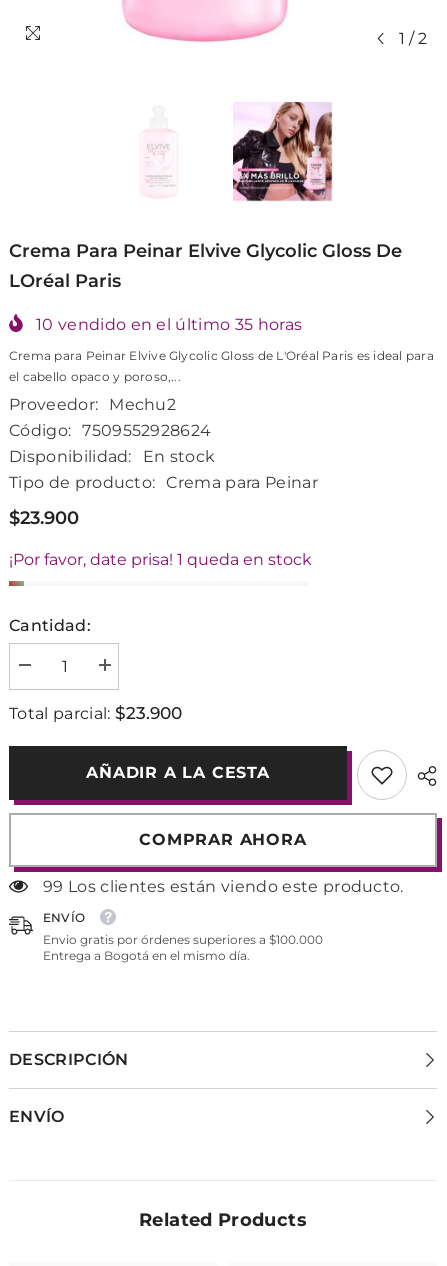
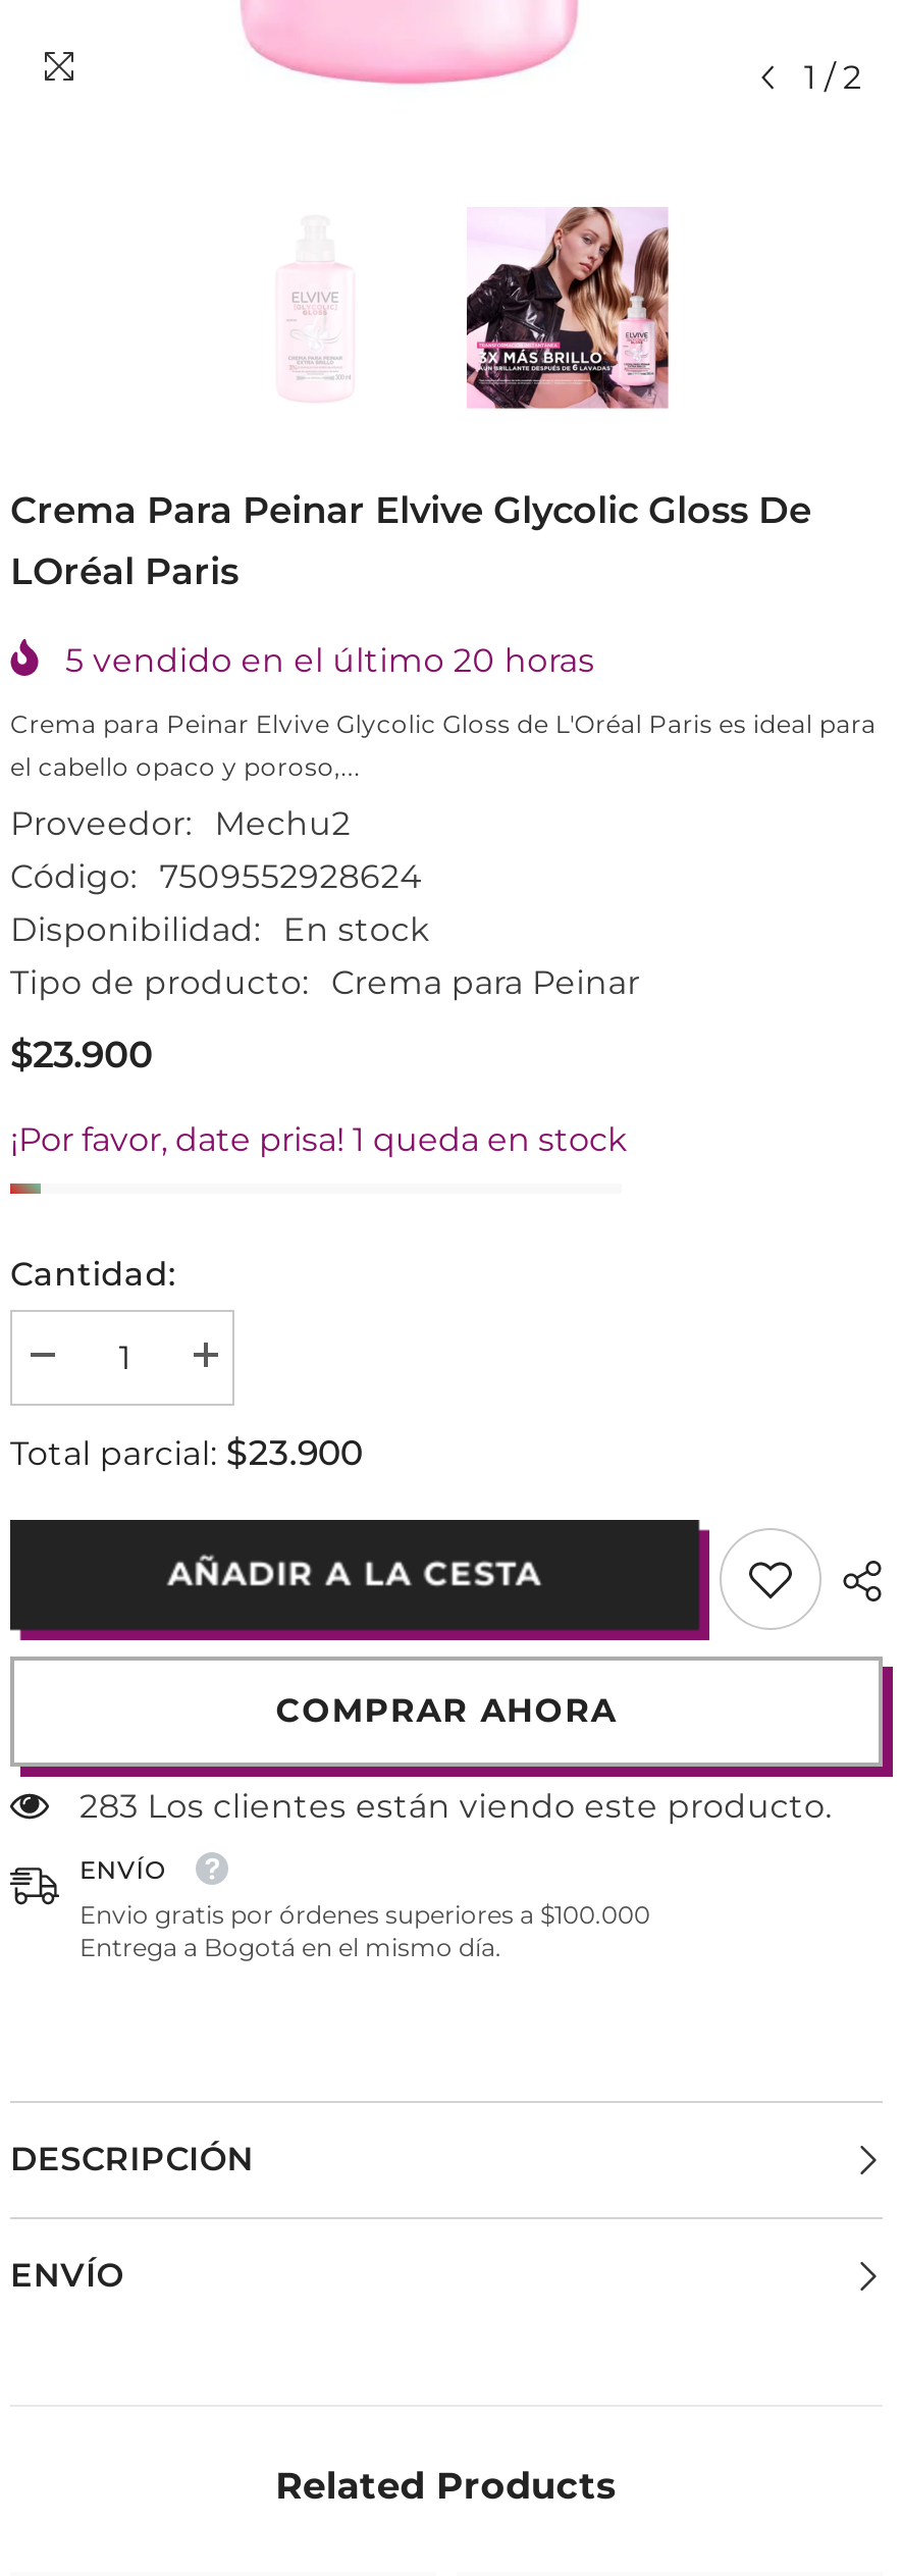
[36,315,302,334] 10 vendido en el último 35 horas -> [65,641,595,680] 5 vendido en el último 20 horas
[43,877,404,896] 99 Los clientes están viendo este producto. -> [79,1788,832,1826] 283 Los clientes están viendo este producto.

